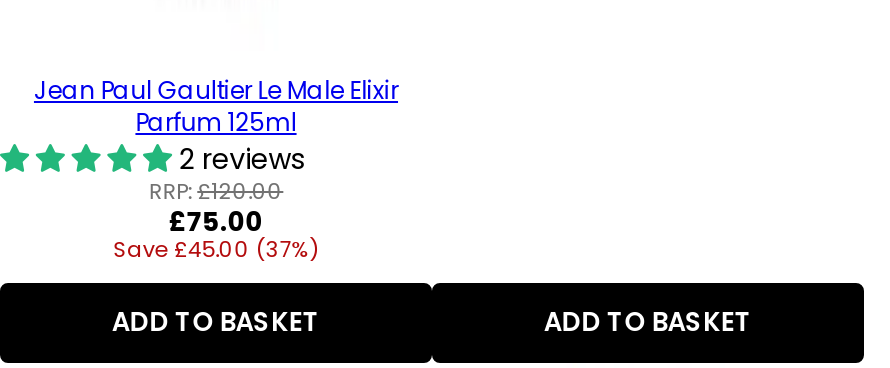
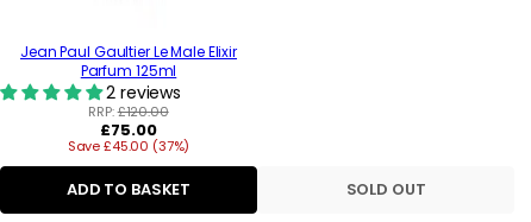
[544,303,752,341] ADD TO BASKET -> [346,178,426,201] SOLD OUT

